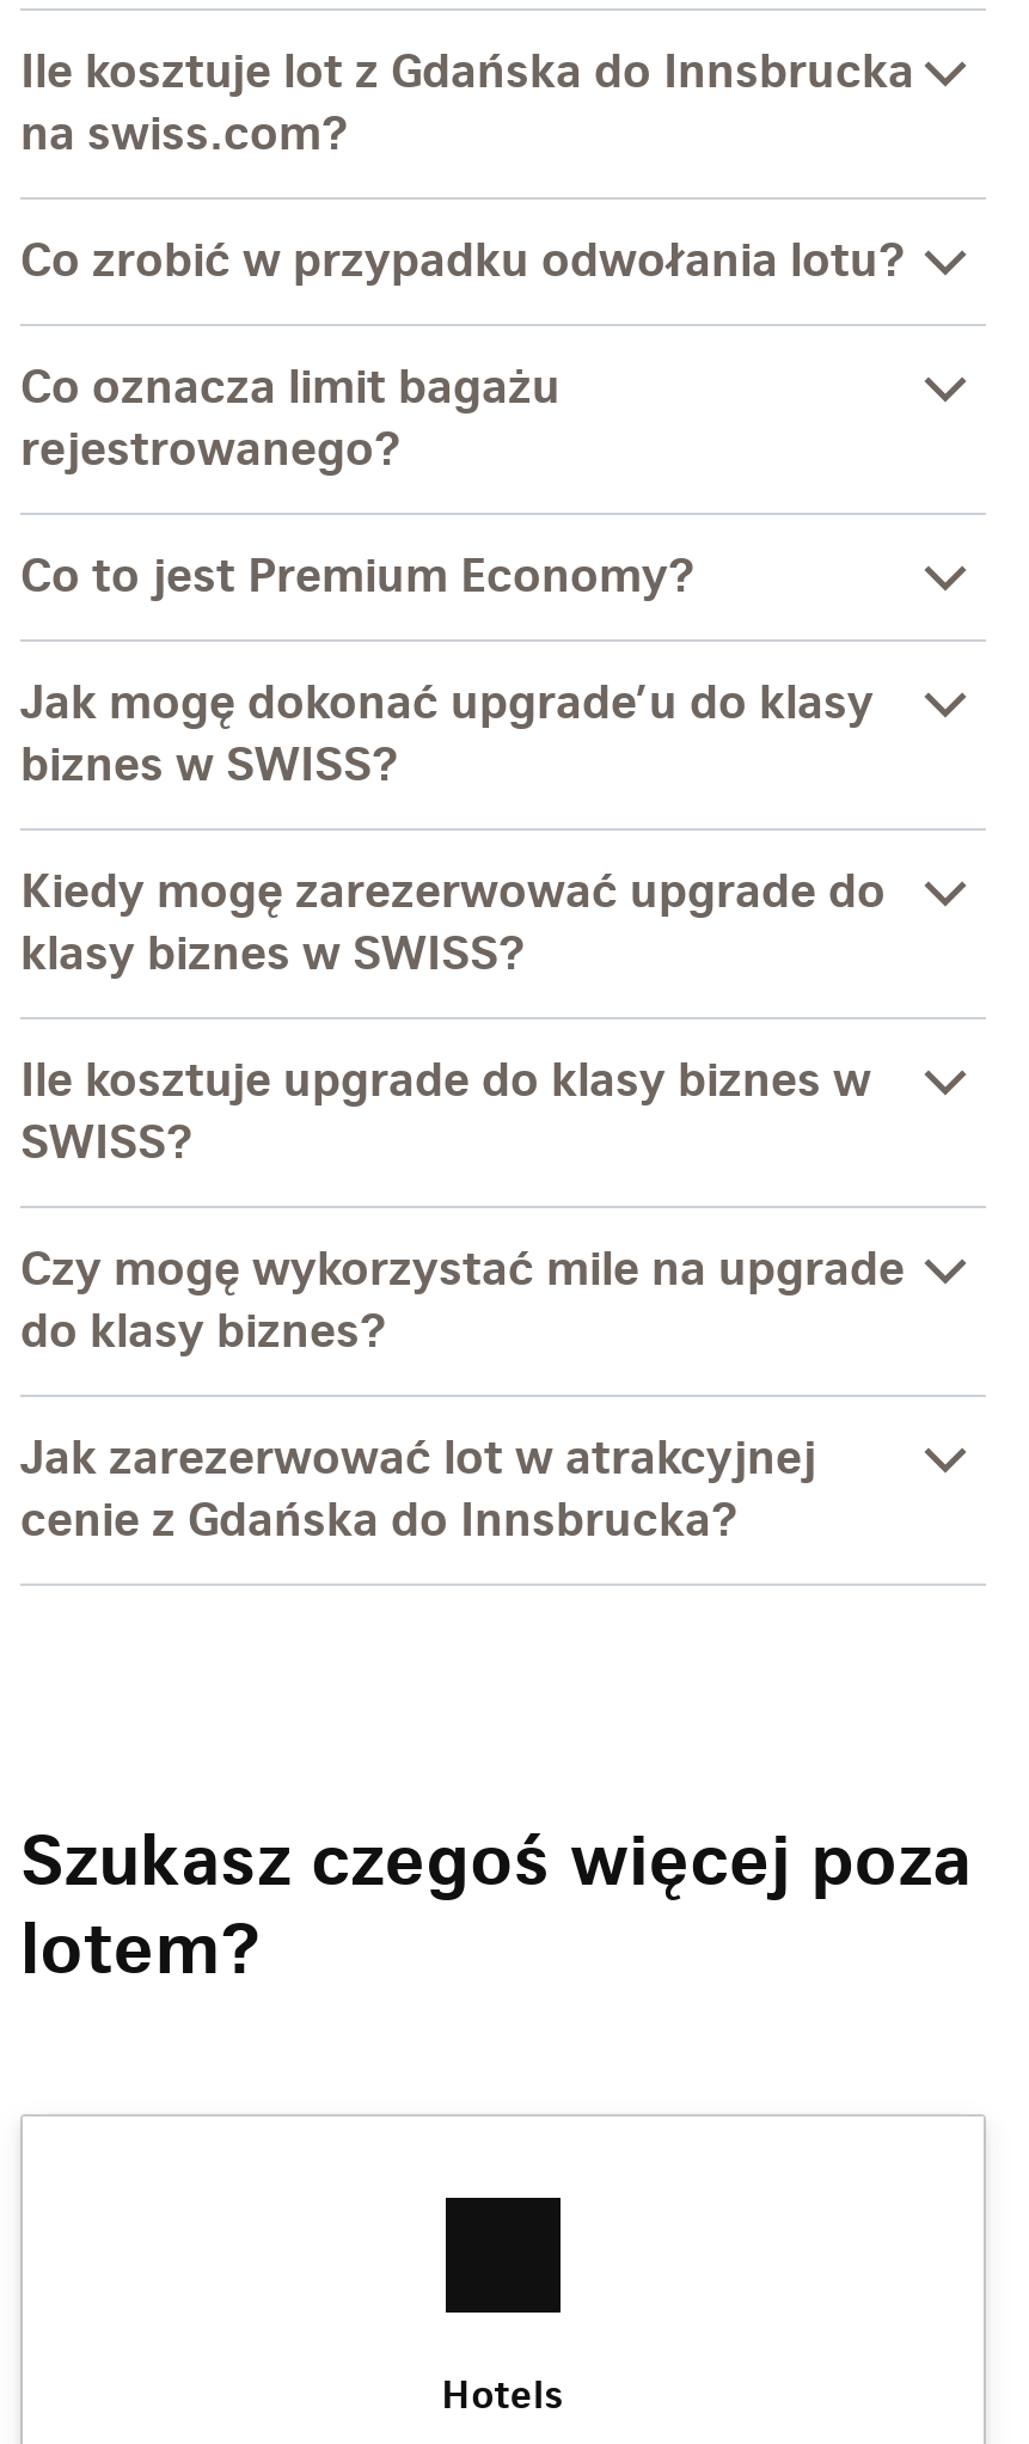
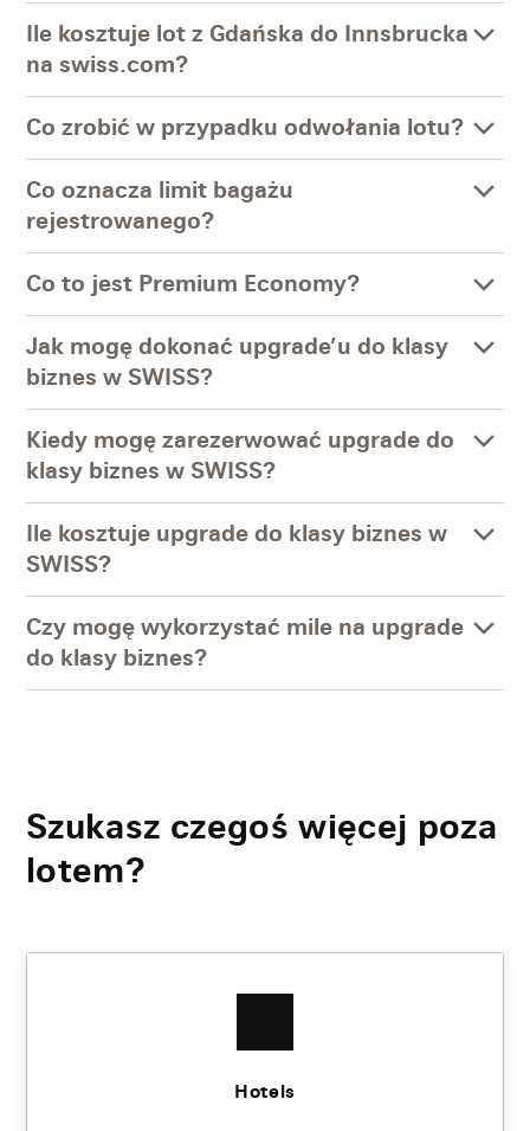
[20,1428,816,1550] Jak zarezerwować lot w atrakcyjnej | cenie z Gdańska do Innsbrucka? -> none

